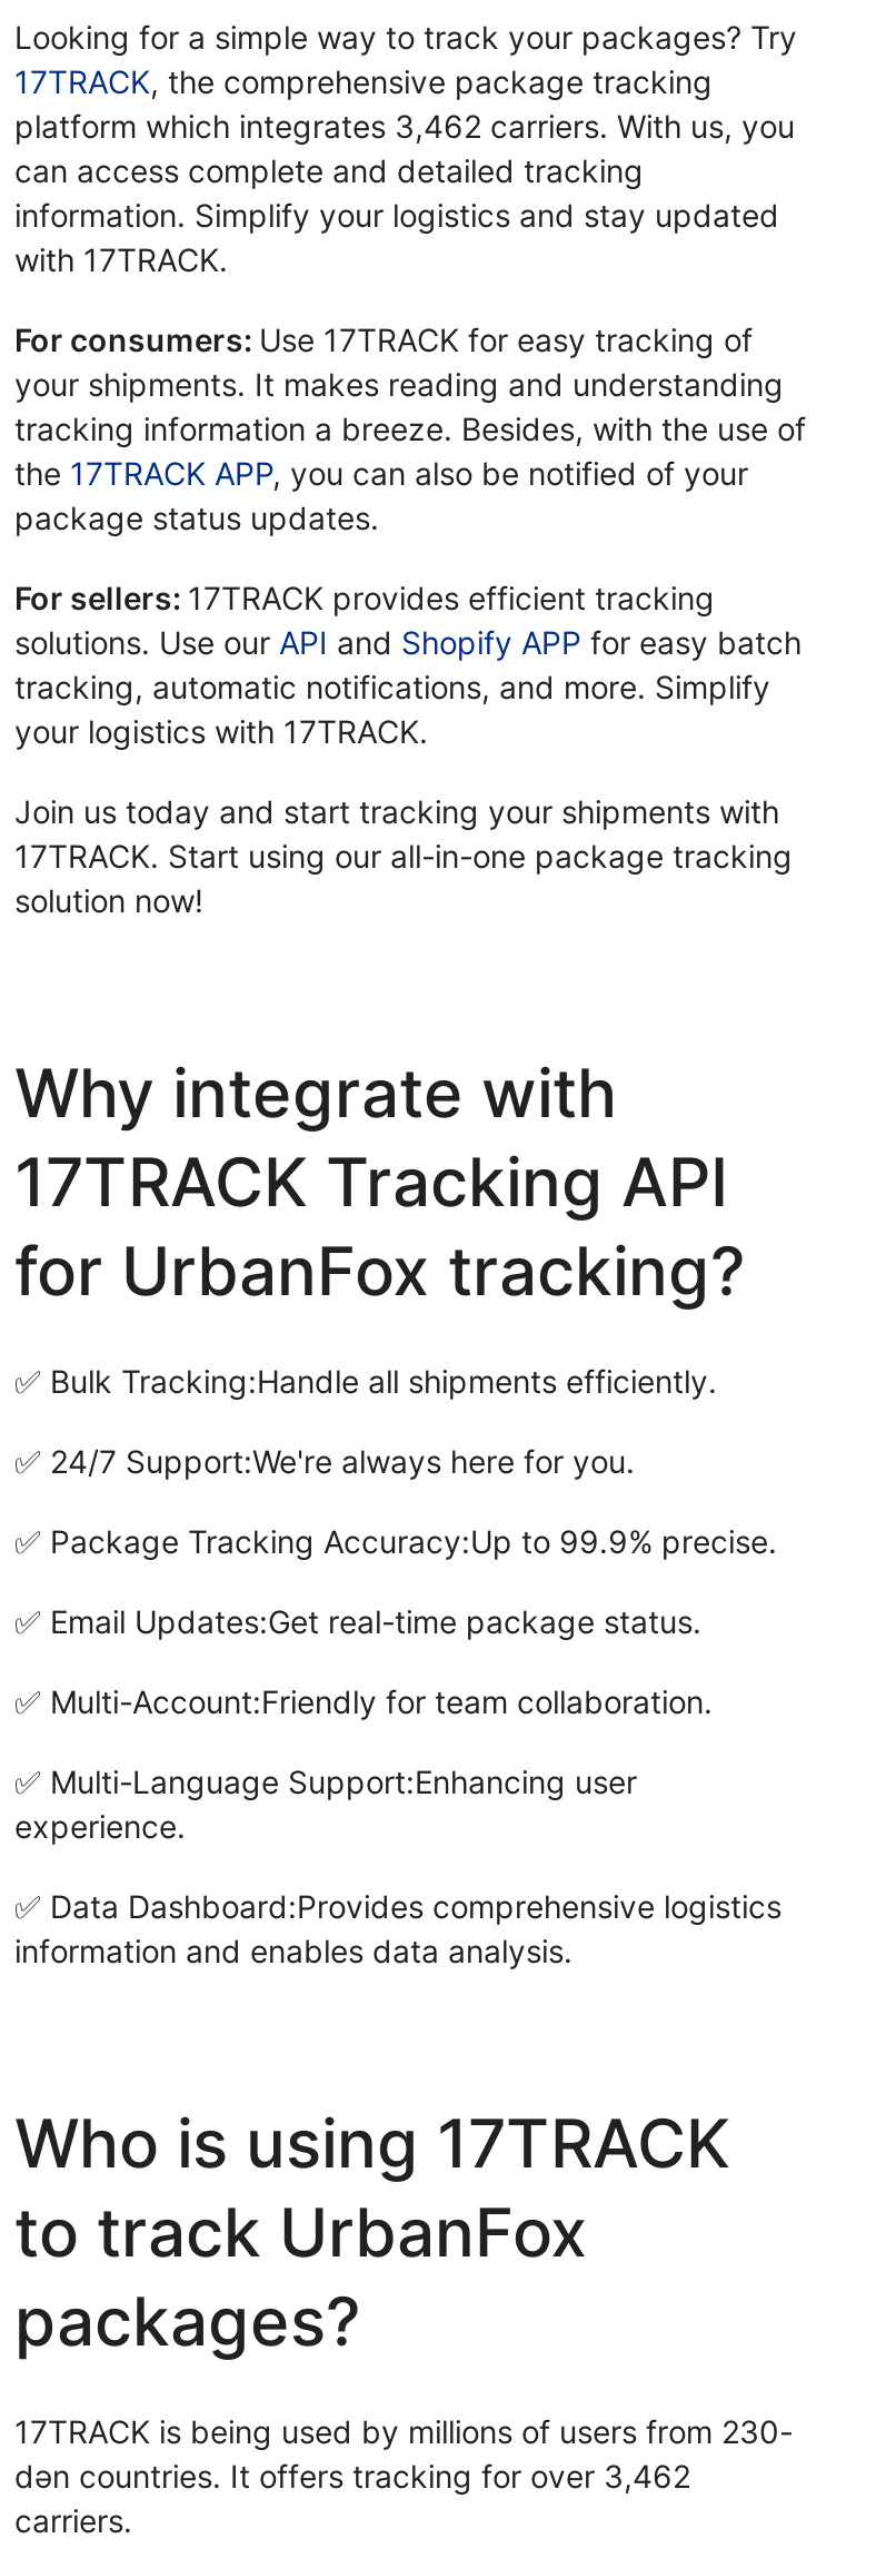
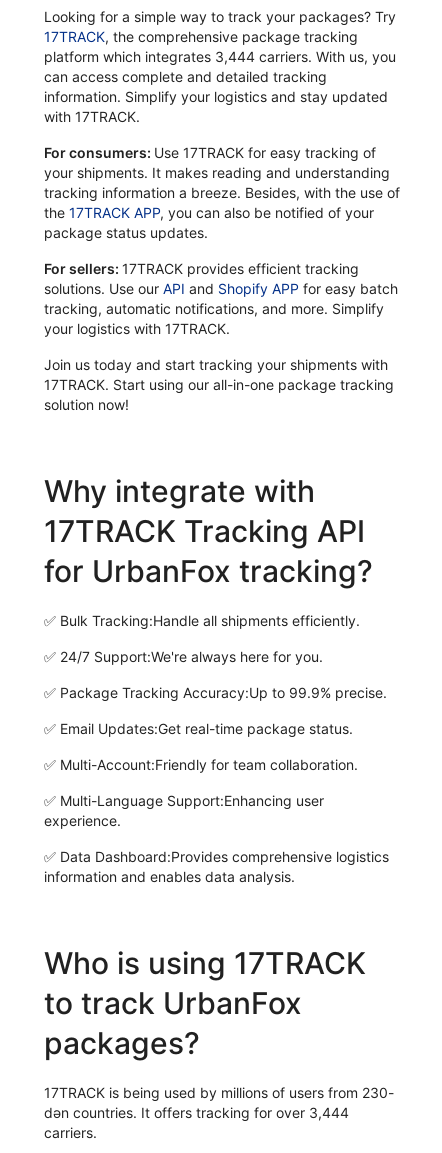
[14,108,795,146] platform which integrates 3,462 carriers. With us, you -> [44,48,396,65] platform which integrates 3,444 carriers. With us, you
[14,2458,690,2495] dən countries. It offers tracking for over 3,462 -> [44,1104,349,1121] dən countries. It offers tracking for over 3,444

